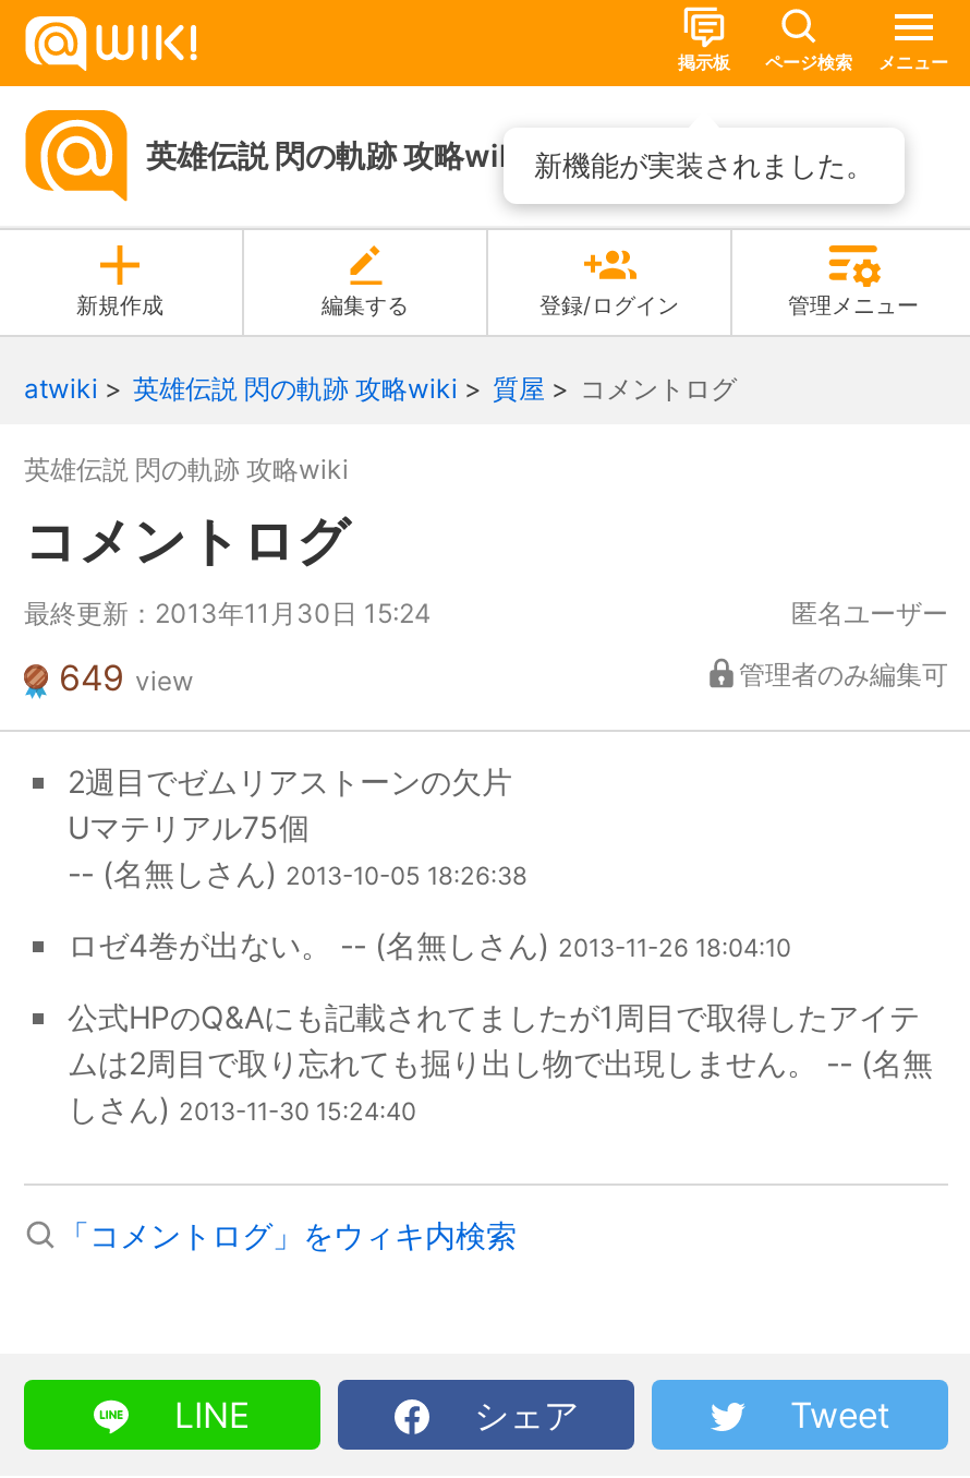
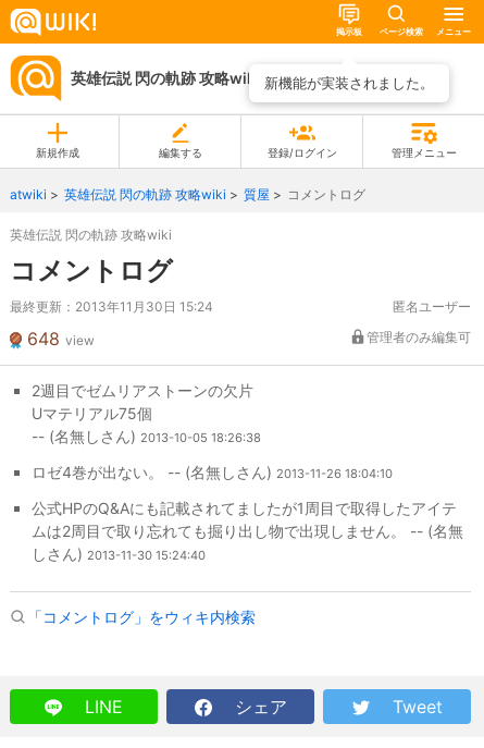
[59,656,194,699] 649 view -> [27,328,95,350] 648 view

